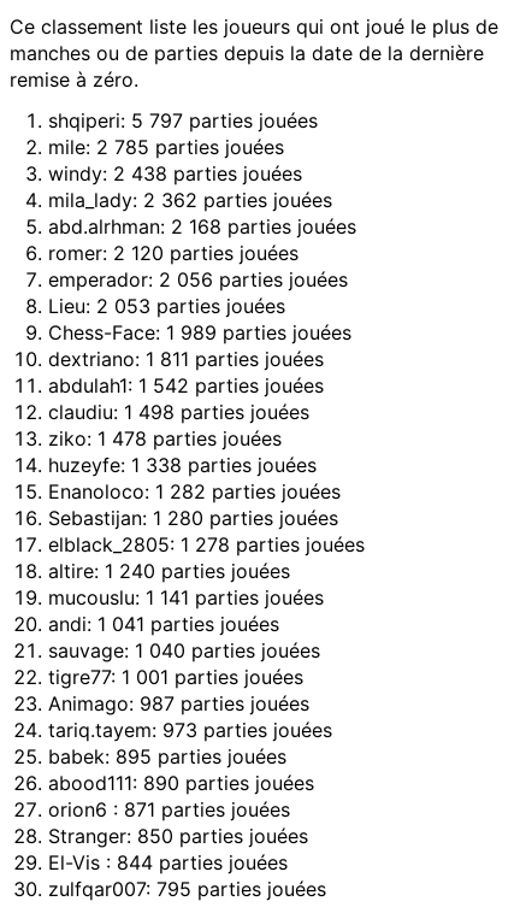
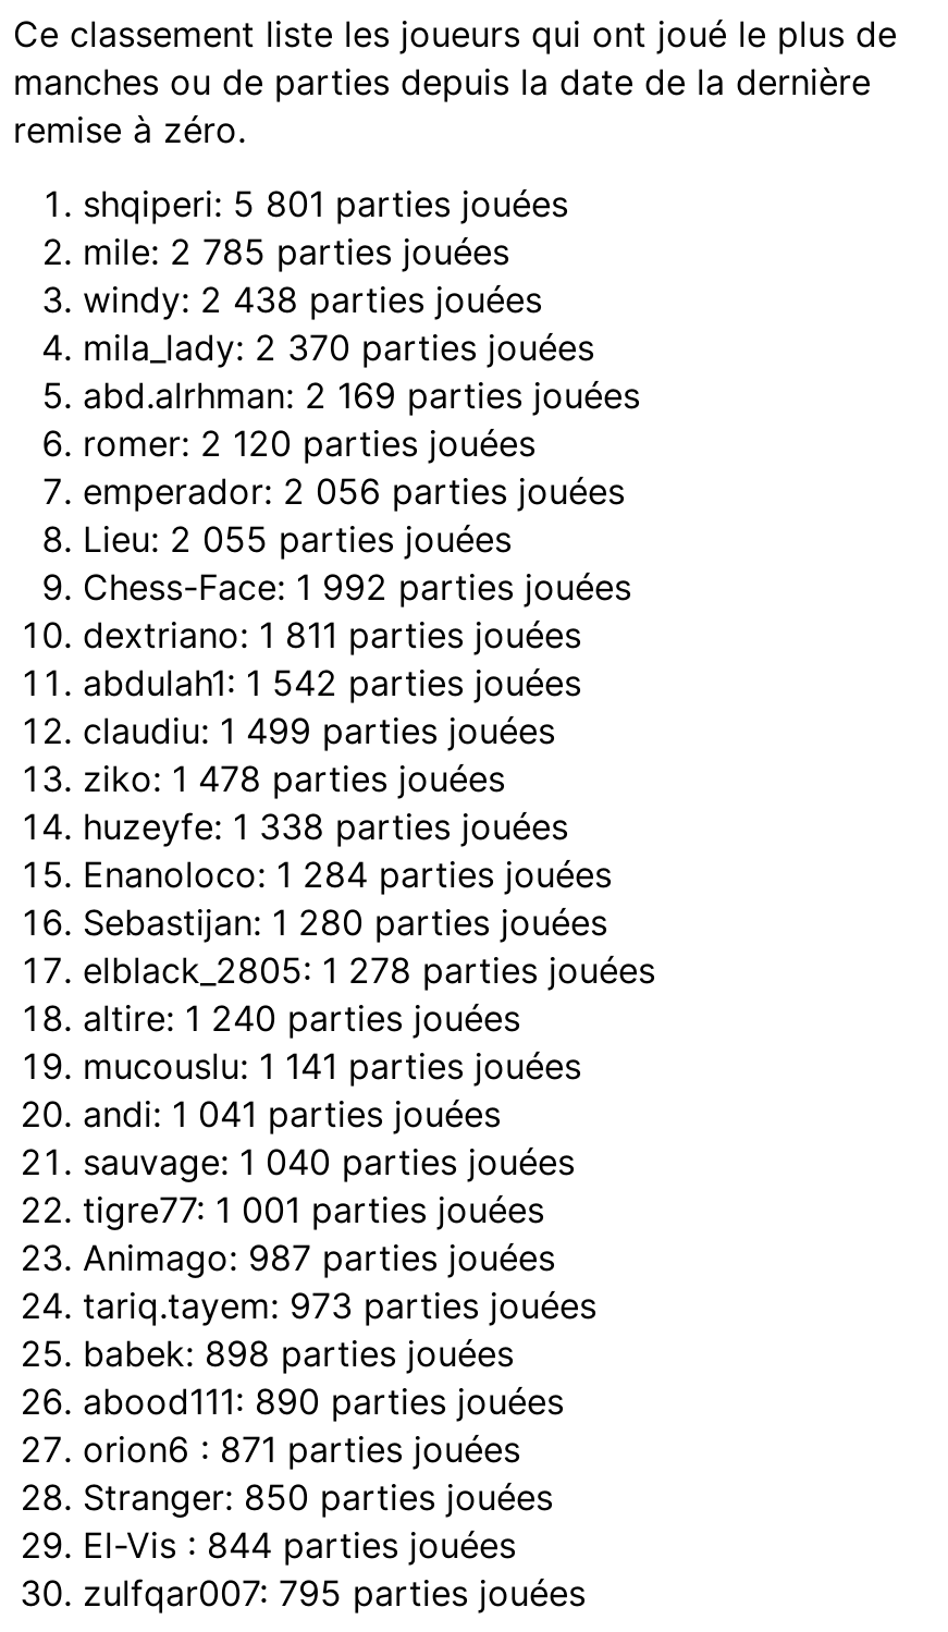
[48,108,318,132] shqiperi: 5 797 parties jouées -> [83,182,568,225] shqiperi: 5 801 parties jouées
[48,188,332,212] mila_lady: 2 362 parties jouées -> [83,325,594,369] mila_lady: 2 370 parties jouées
[48,214,356,238] abd.alrhman: 2 168 parties jouées -> [83,373,640,417] abd.alrhman: 2 169 parties jouées
[48,294,285,318] Lieu: 2 053 parties jouées -> [83,517,512,560] Lieu: 2 055 parties jouées
[48,320,351,344] Chess-Face: 1 989 parties jouées -> [83,565,631,608] Chess-Face: 1 992 parties jouées
[48,400,309,424] claudiu: 1 498 parties jouées -> [83,709,555,752] claudiu: 1 499 parties jouées
[48,479,341,503] Enanoloco: 1 282 parties jouées -> [83,852,612,896] Enanoloco: 1 284 parties jouées
[48,744,286,768] babek: 895 parties jouées -> [83,1331,514,1375] babek: 898 parties jouées

